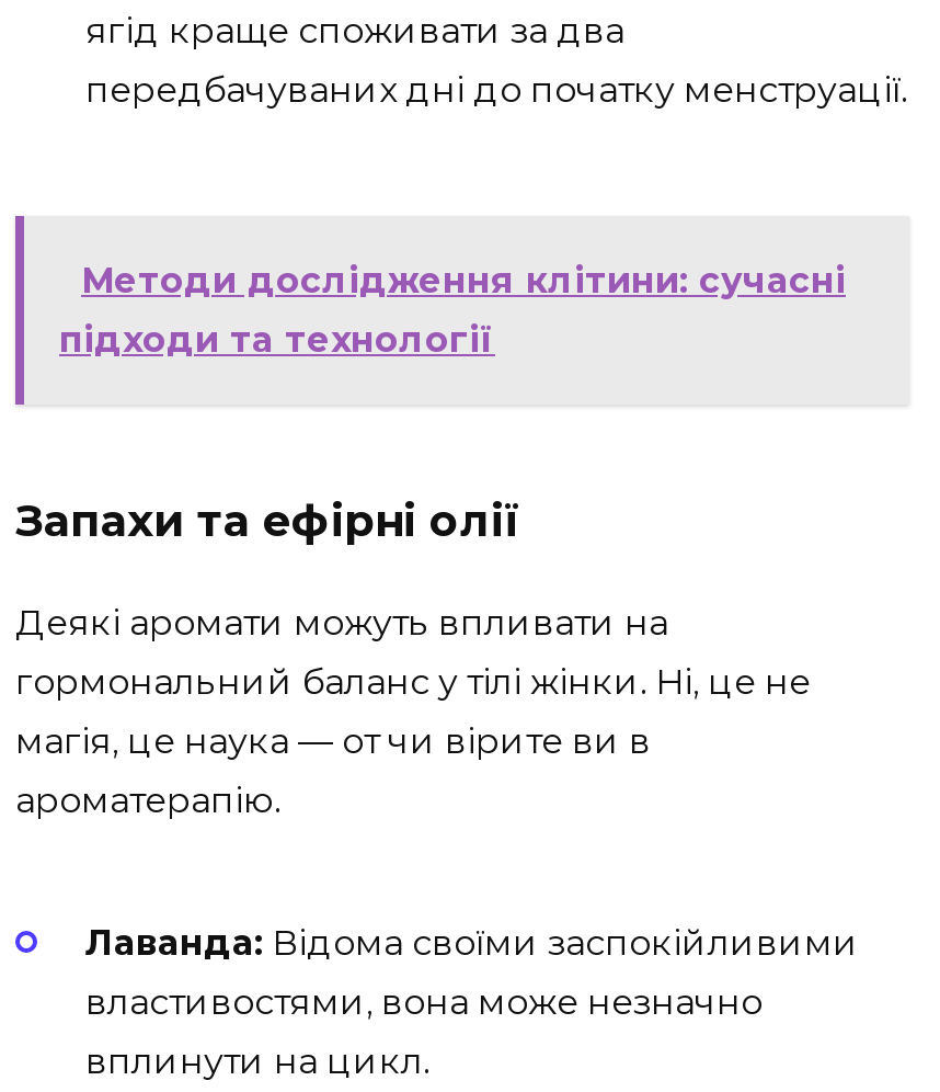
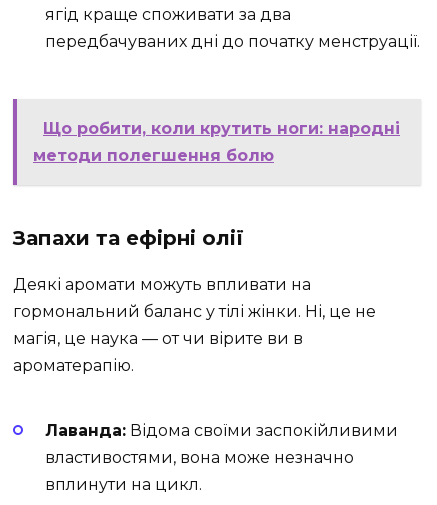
[59,259,846,360] Методи дослідження клітини: сучасні | підходи та технології -> [33,119,400,165] Що робити, коли крутить ноги: народні | методи полегшення болю

